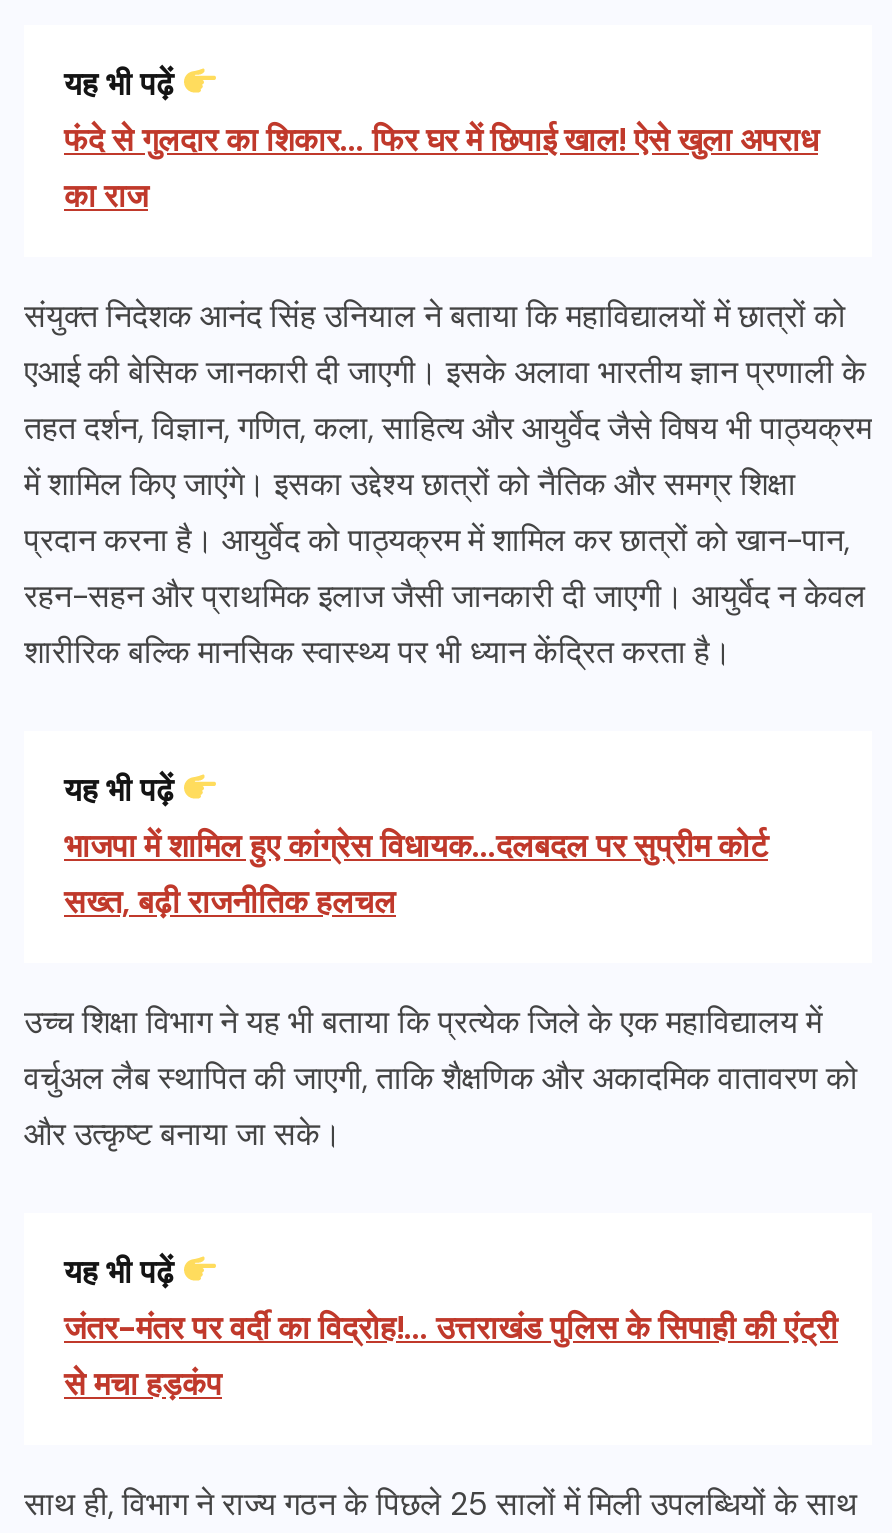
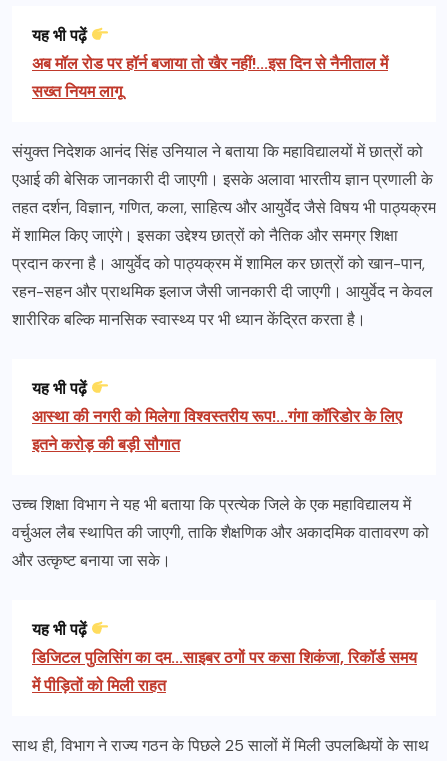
[64,118,818,216] फंदे से गुलदार का शिकार... फिर घर में छिपाई खाल! ऐसे खुला अपराध | का राज -> [32,52,388,101] अब मॉल रोड पर हॉर्न बजाया तो खैर नहीं!...इस दिन से नैनीताल में | सख्त नियम लागू
[64,824,768,922] भाजपा में शामिल हुए कांग्रेस विधायक...दलबदल पर सुप्रीम कोर्ट | सख्त, बढ़ी राजनीतिक हलचल -> [32,405,402,454] आस्था की नगरी को मिलेगा विश्वस्तरीय रूप!...गंगा कॉरिडोर के लिए | इतने करोड़ की बड़ी सौगात
[64,1306,838,1404] जंतर-मंतर पर वर्दी का विद्रोह!... उत्तराखंड पुलिस के सिपाही की एंट्री | से मचा हड़कंप -> [32,646,417,695] डिजिटल पुलिसिंग का दम...साइबर ठगों पर कसा शिकंजा, रिकॉर्ड समय | में पीड़ितों को मिली राहत

